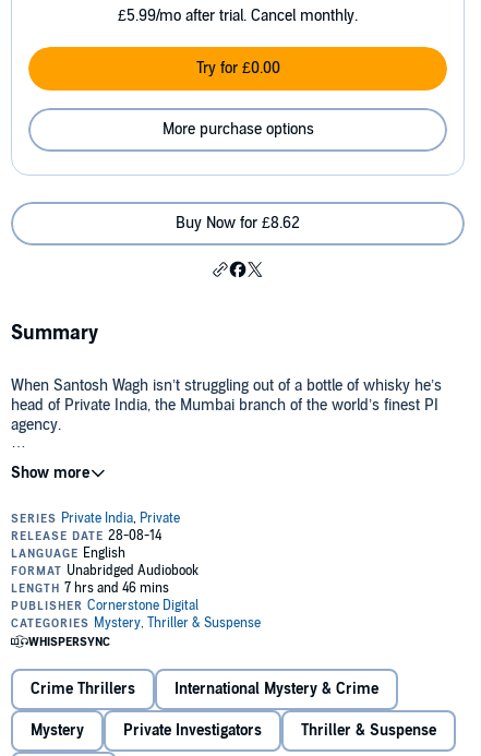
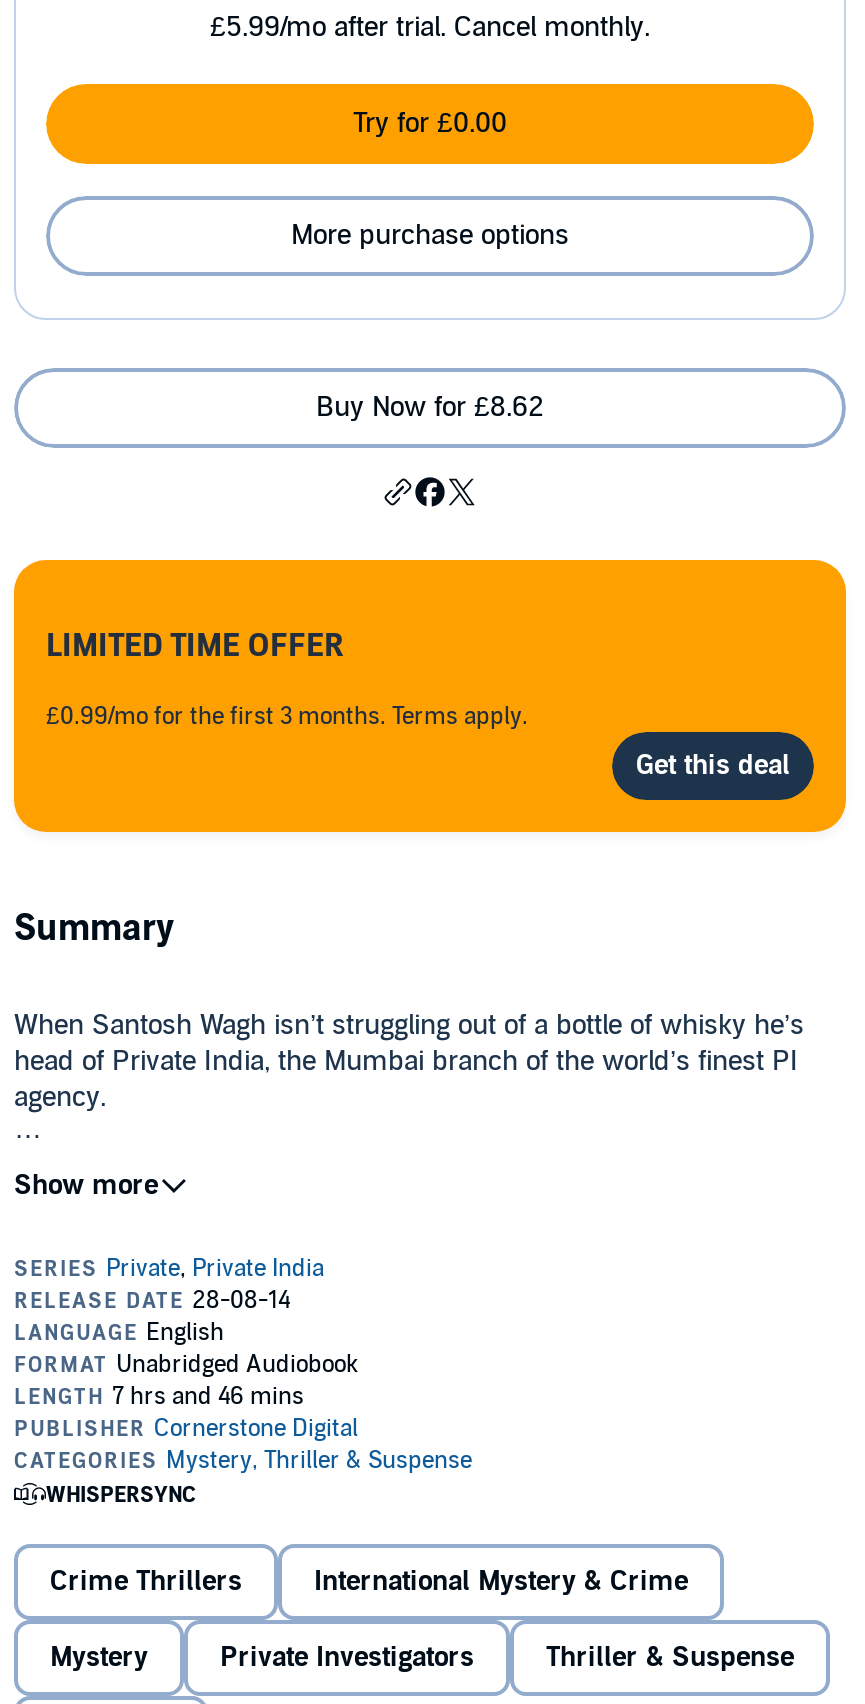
none -> [12,558,848,834] [image] | LIMITED TIME OFFER | £0.99/mo for the first 3 months. Terms apply.

